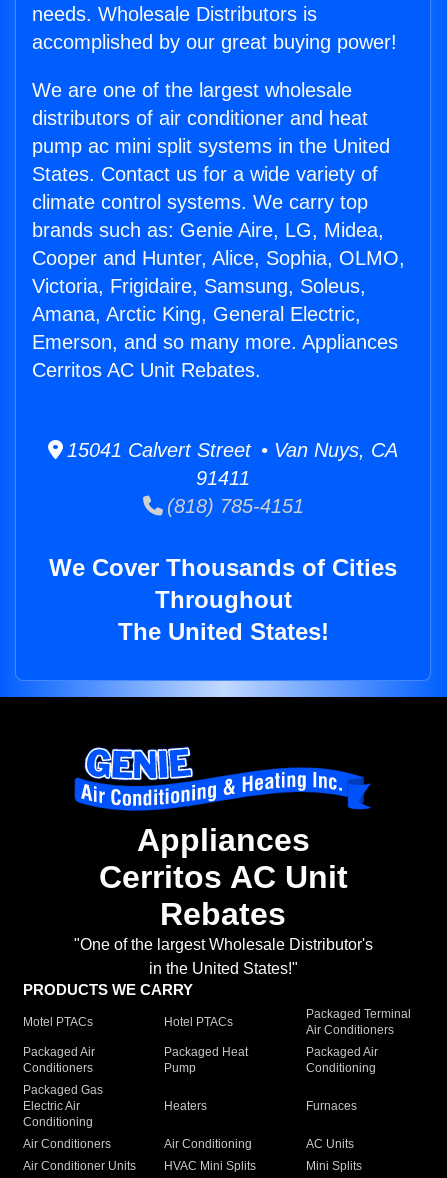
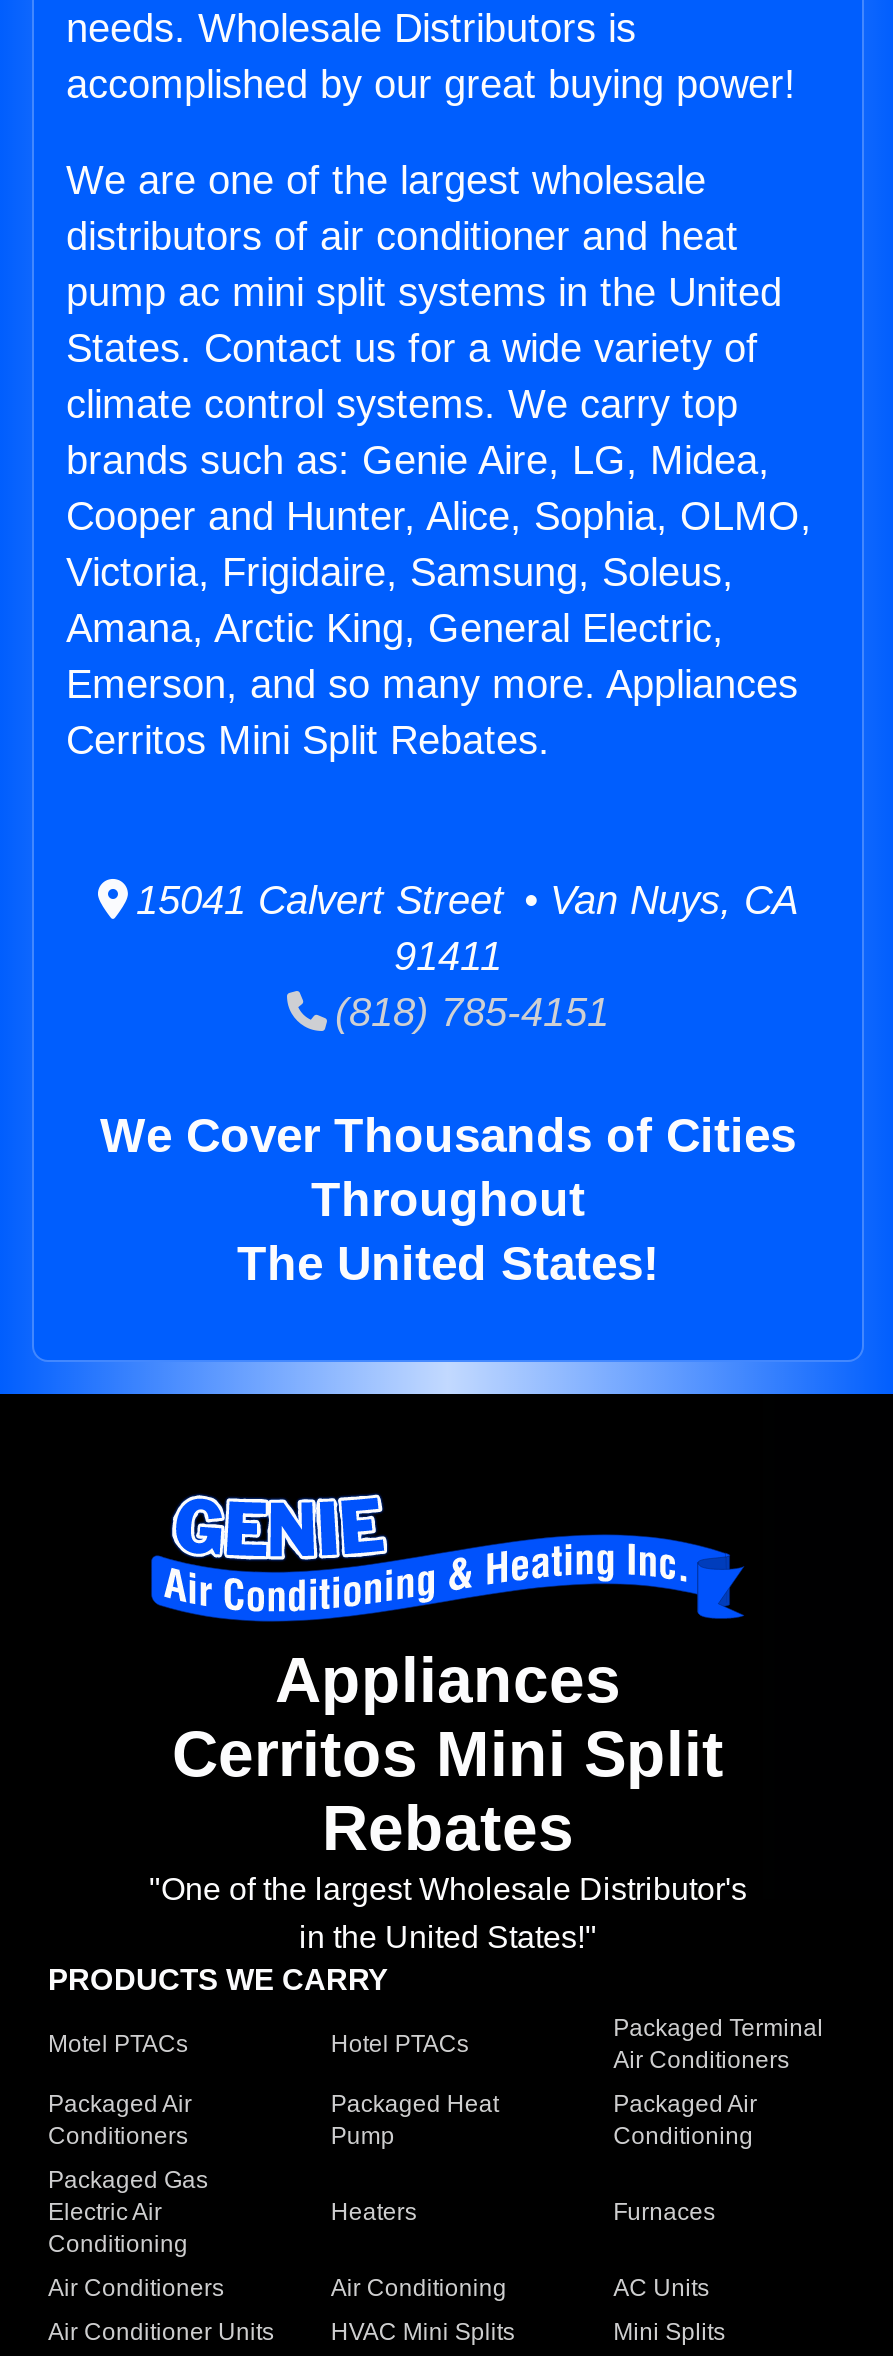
[32,359,261,381] Cerritos AC Unit Rebates. -> [66,718,550,762] Cerritos Mini Split Rebates.
[98,859,347,895] Cerritos AC Unit -> [172,1719,724,1791] Cerritos Mini Split

